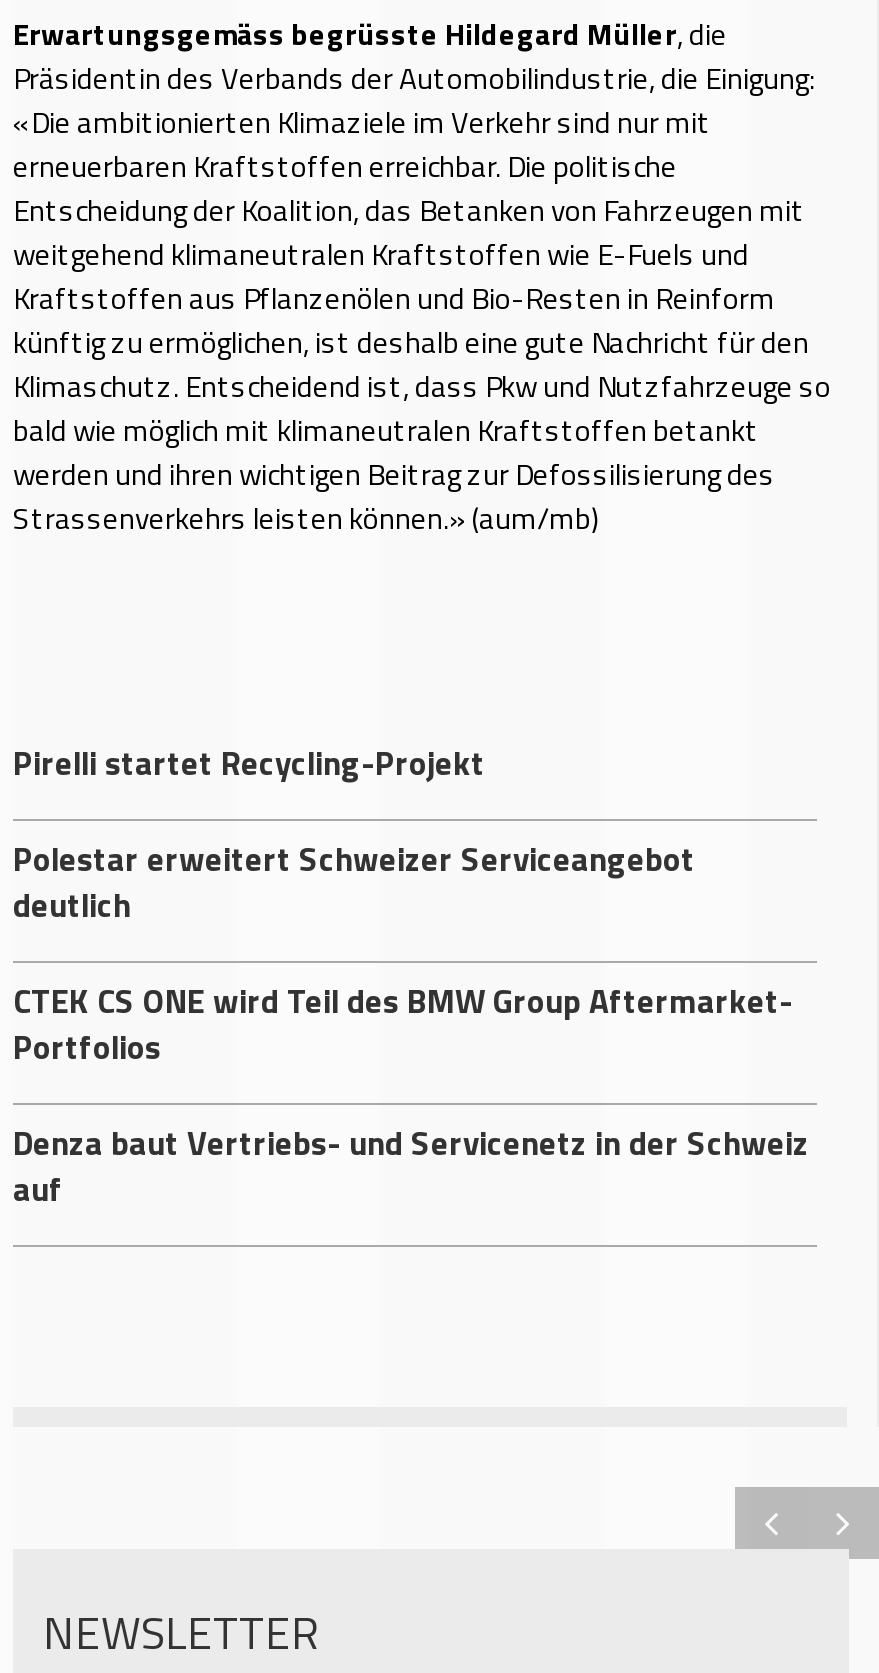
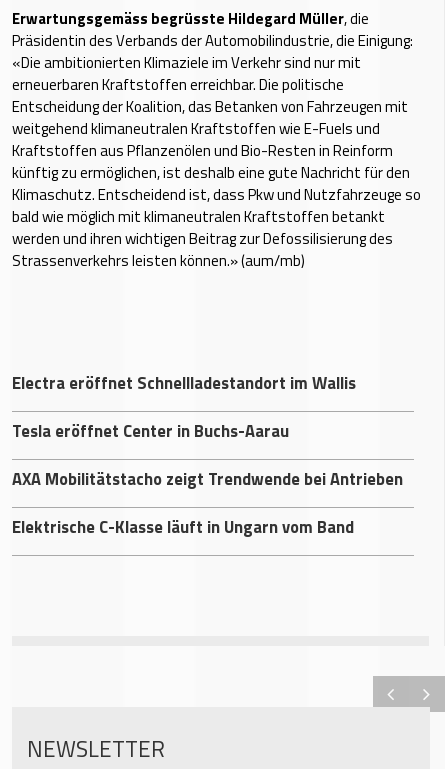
[13,737,485,787] Pirelli startet Recycling-Projekt -> [12,370,356,395] Electra eröffnet Schnellladestandort im Wallis
[13,833,695,929] Polestar erweitert Schweizer Serviceangebot | deutlich -> [12,418,289,443] Tesla eröffnet Center in Buchs-Aarau
[13,975,793,1071] CTEK CS ONE wird Teil des BMW Group Aftermarket- | Portfolios -> [12,466,403,491] AXA Mobilitätstacho zeigt Trendwende bei Antrieben
[13,1117,809,1213] Denza baut Vertriebs- und Servicenetz in der Schweiz | auf -> [12,514,354,539] Elektrische C-Klasse läuft in Ungarn vom Band

